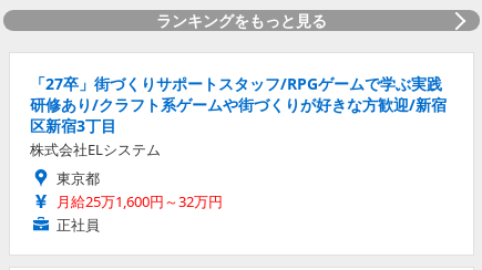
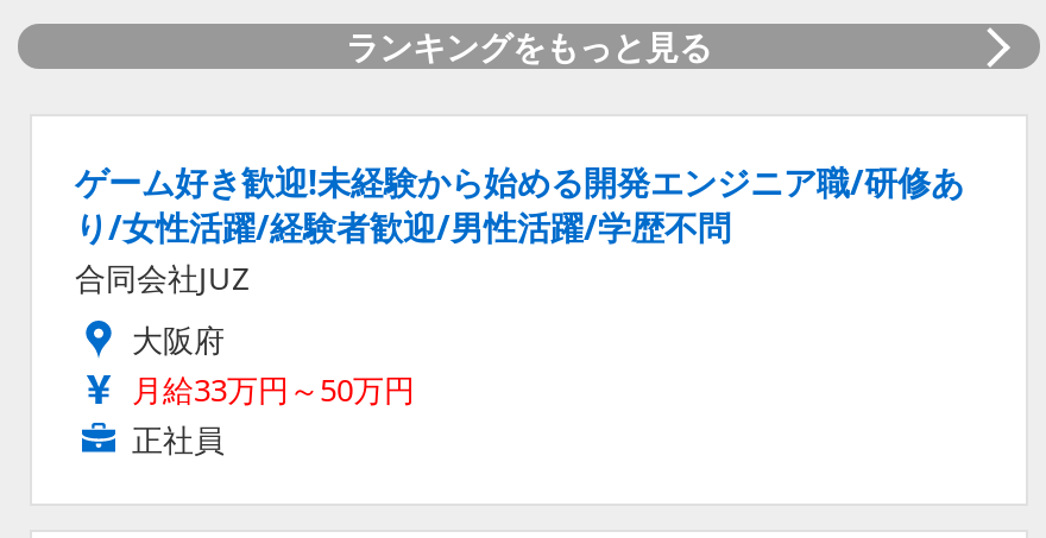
[30,73,447,211] 「27卒」街づくりサポートスタッフ/RPGゲームで学ぶ実践 | 研修あり/クラフト系ゲームや街づくりが好きな方歓迎/新宿 | 区新宿3丁目 | 株式会社ELシステム | 東京都 | 月給25万1,600円～32万円 -> [75,159,964,411] ゲーム好き歓迎!未経験から始める開発エンジニア職/研修あ | り/女性活躍/経験者歓迎/男性活躍/学歴不問 | 合同会社JUZ | 大阪府 | 月給33万円～50万円

